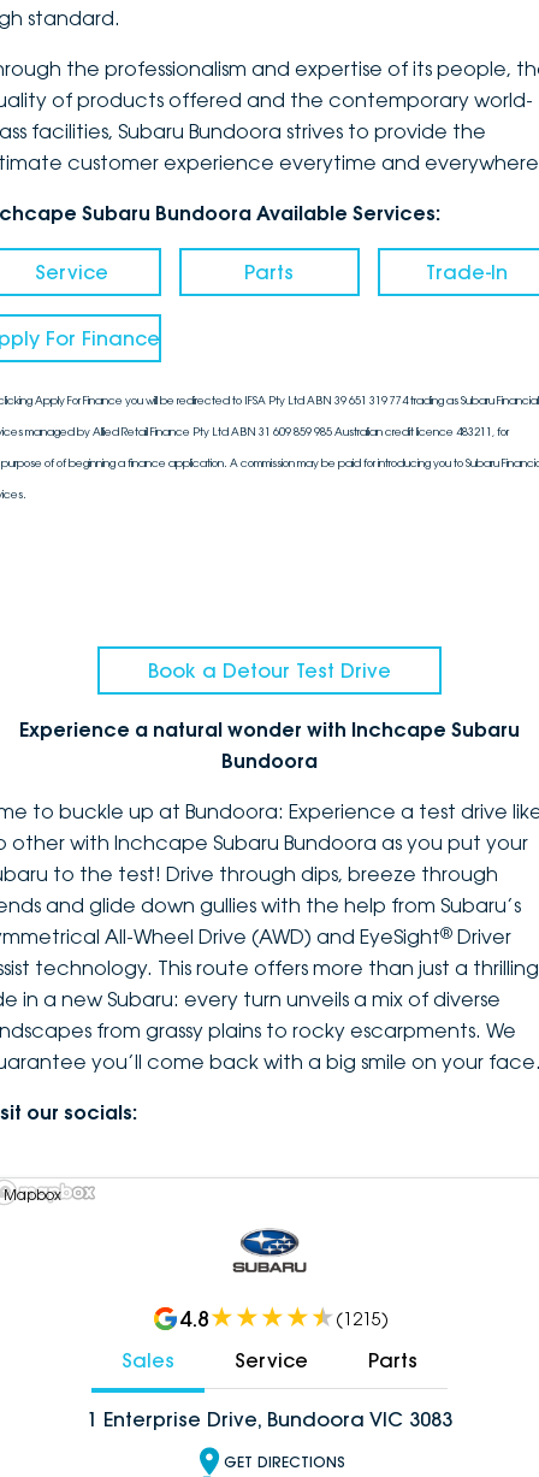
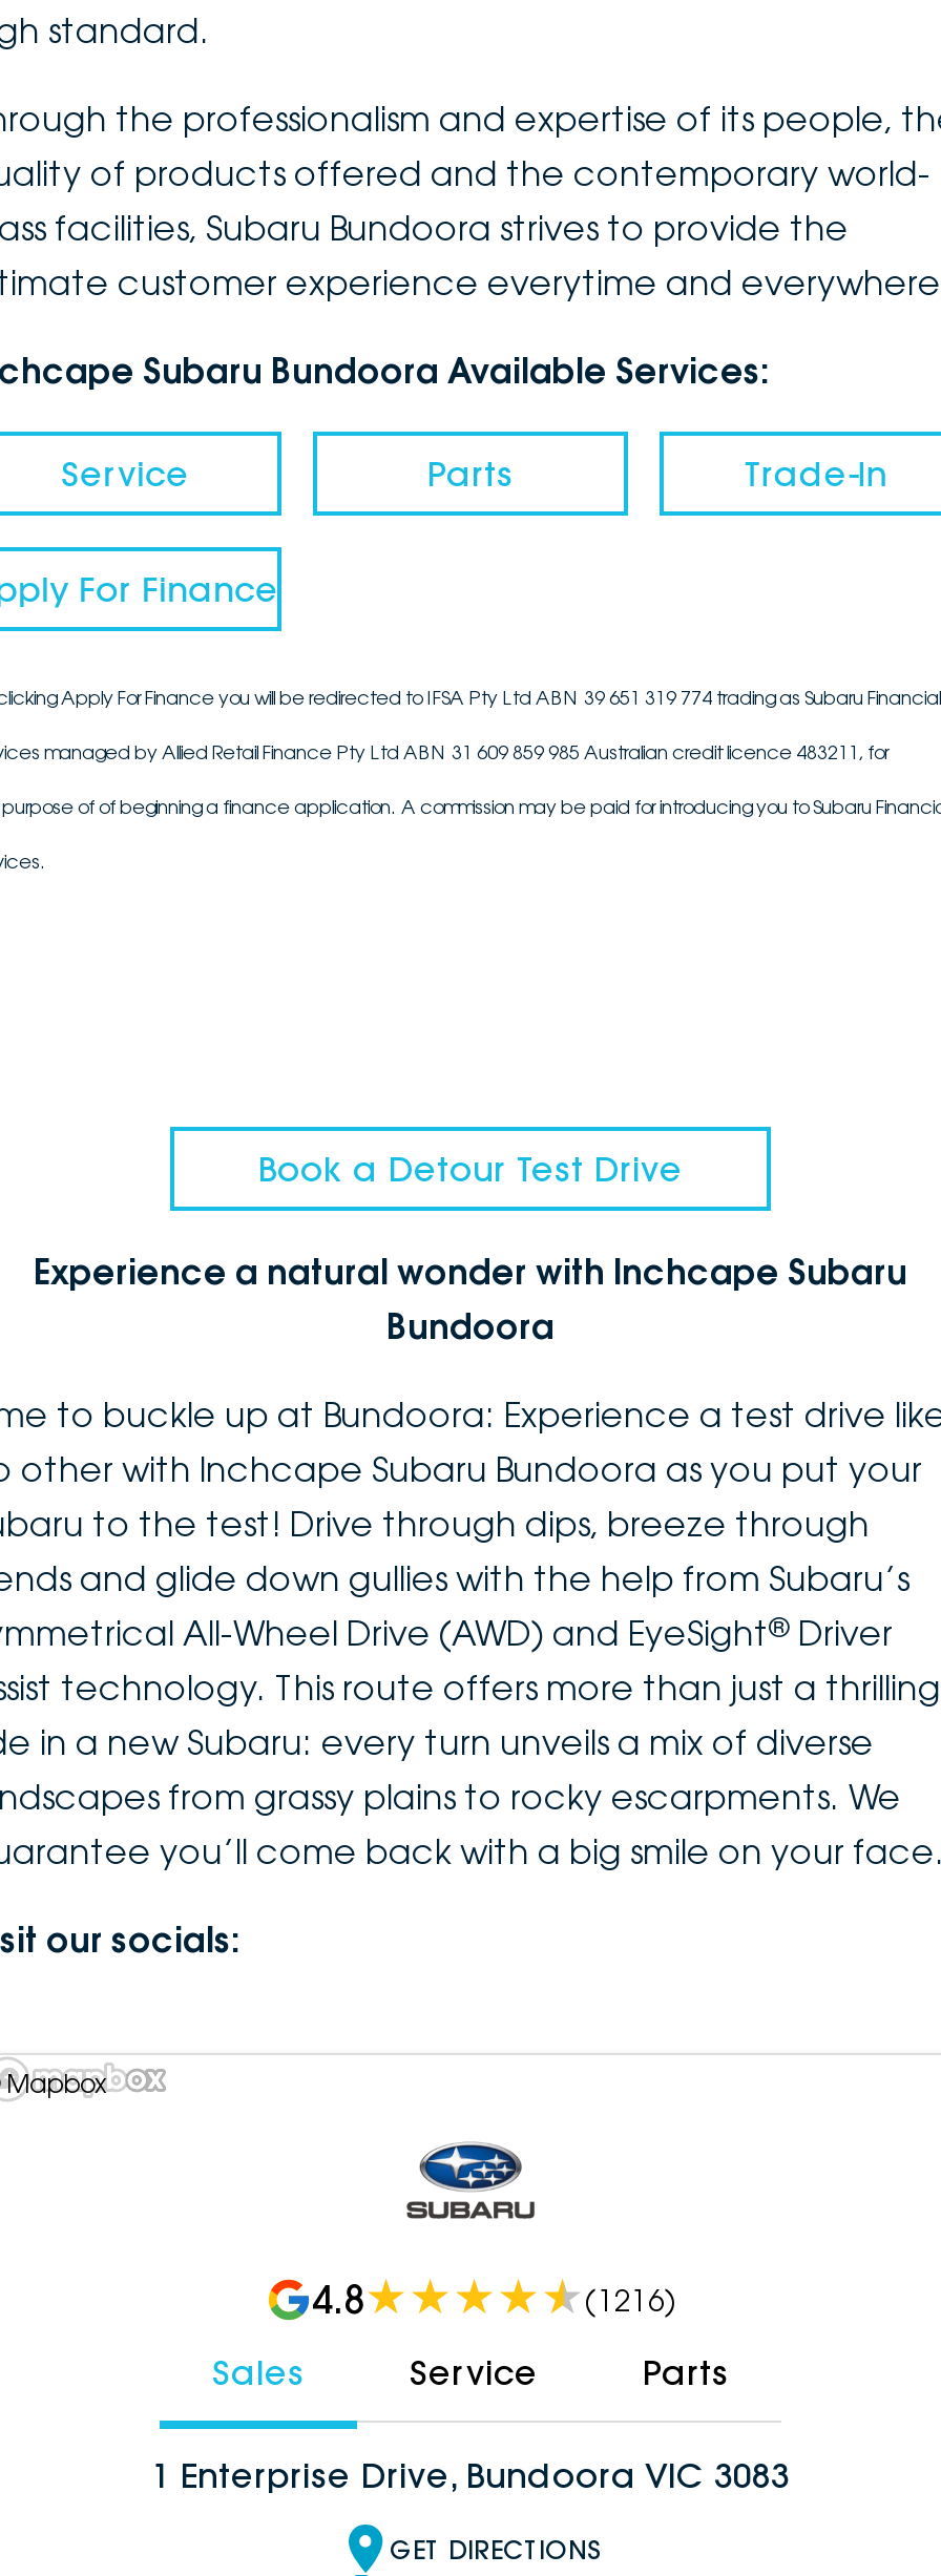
[335,1308,388,1329] (1215) -> [585,2282,677,2317] (1216)

